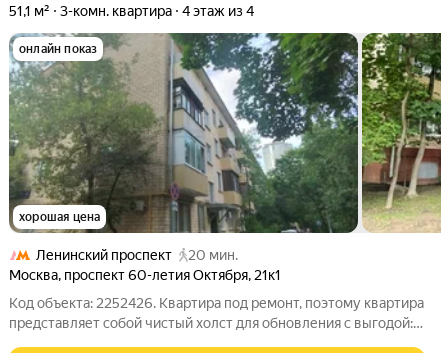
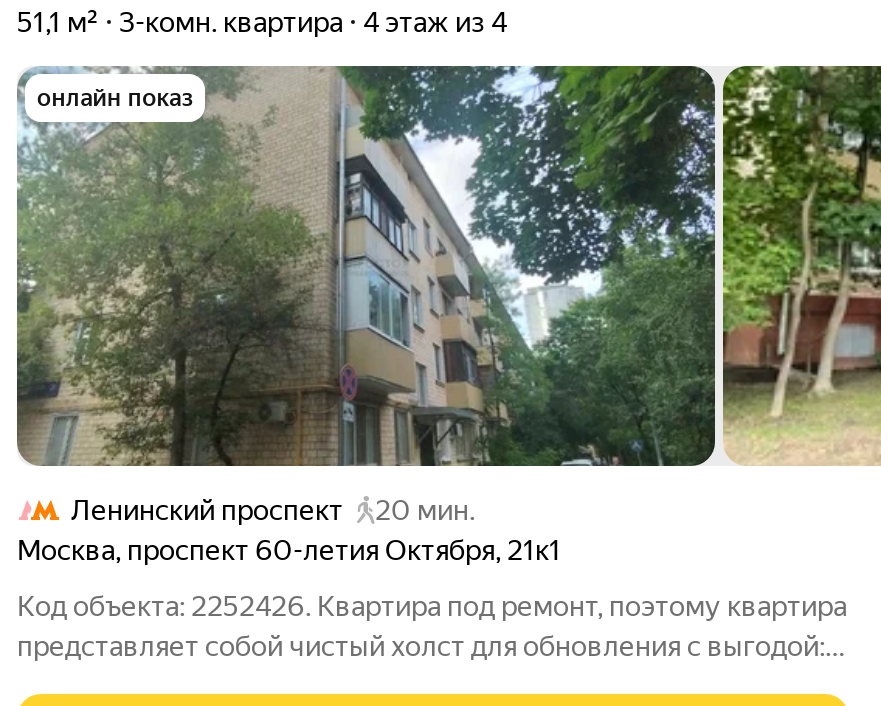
[19,210,100,224] хорошая цена -> none

